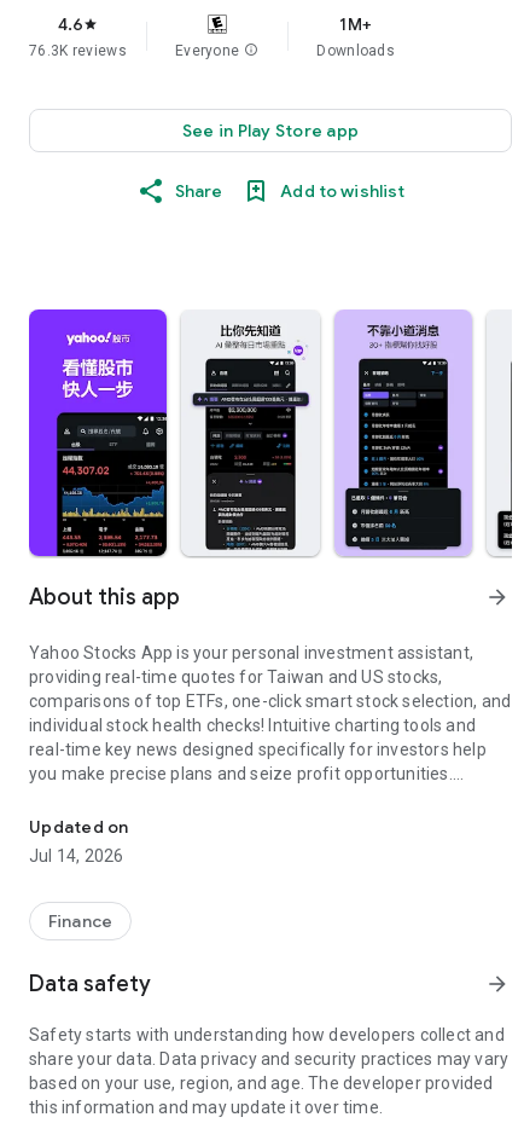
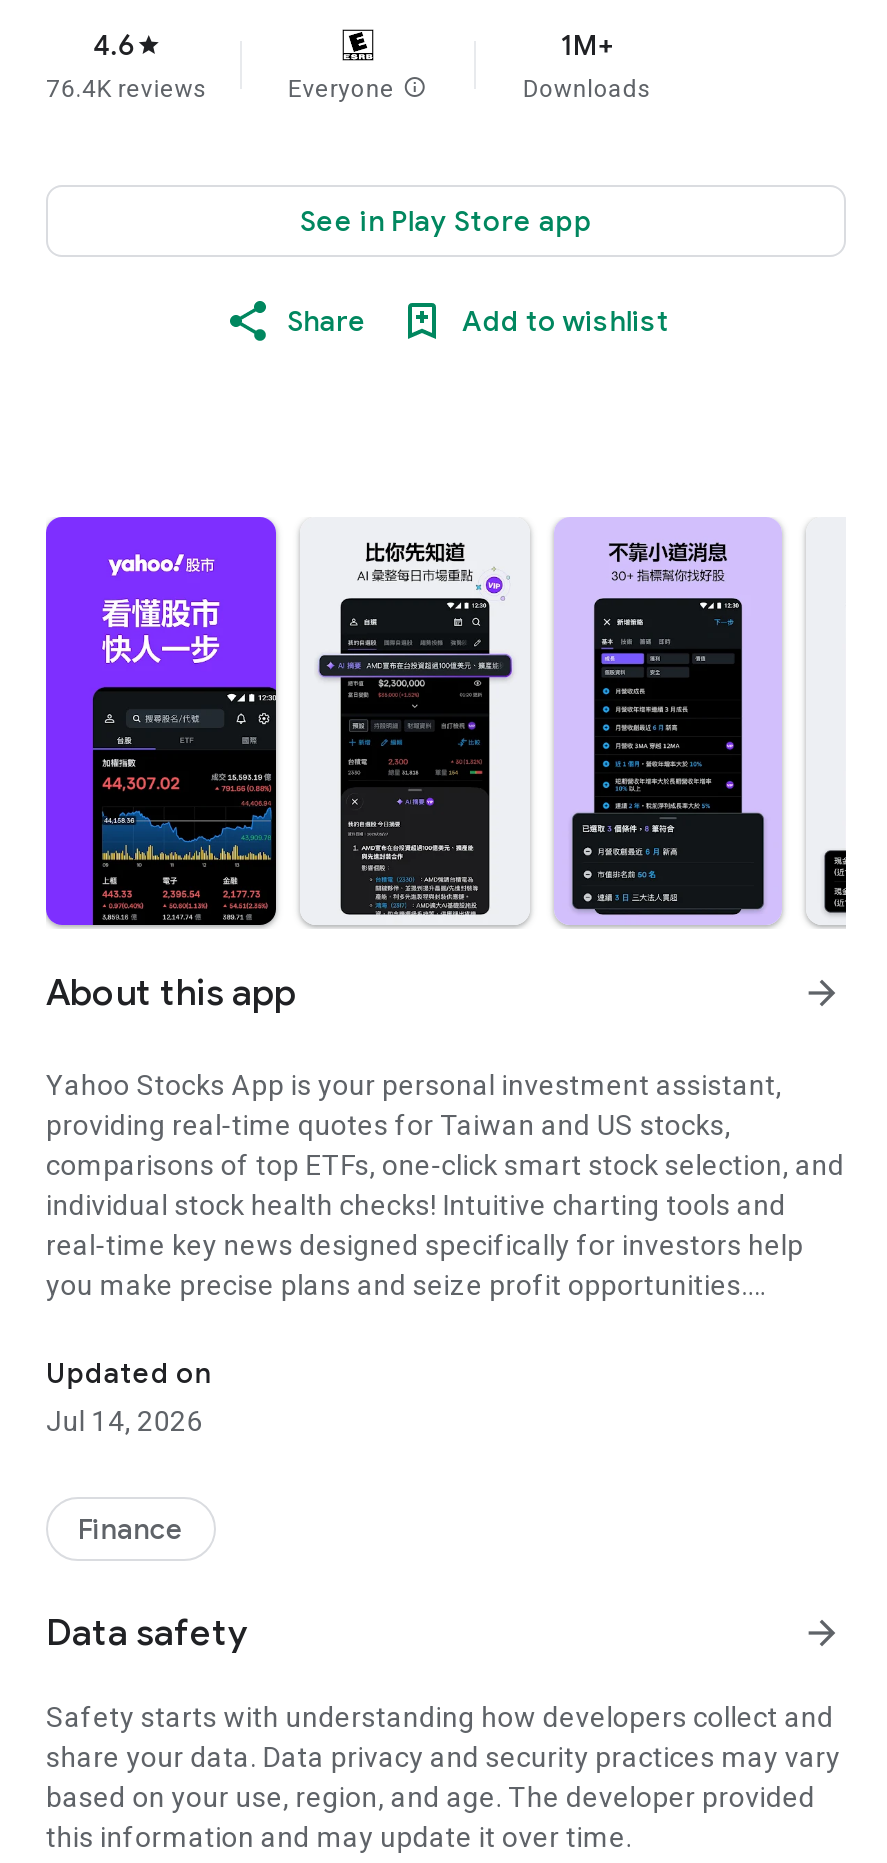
[29,42,127,59] 76.3K reviews -> [46,75,208,103] 76.4K reviews

